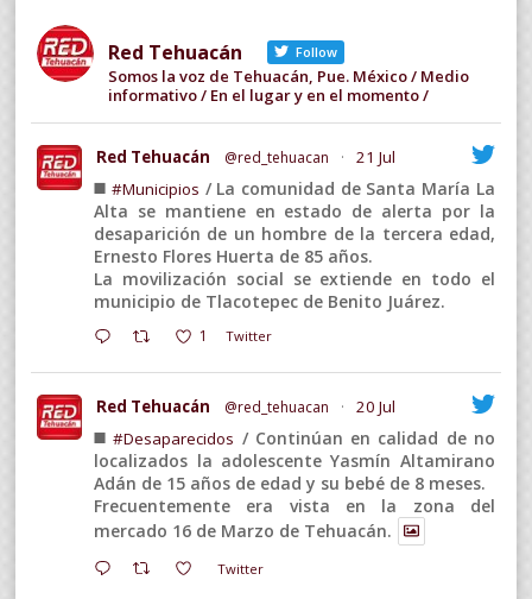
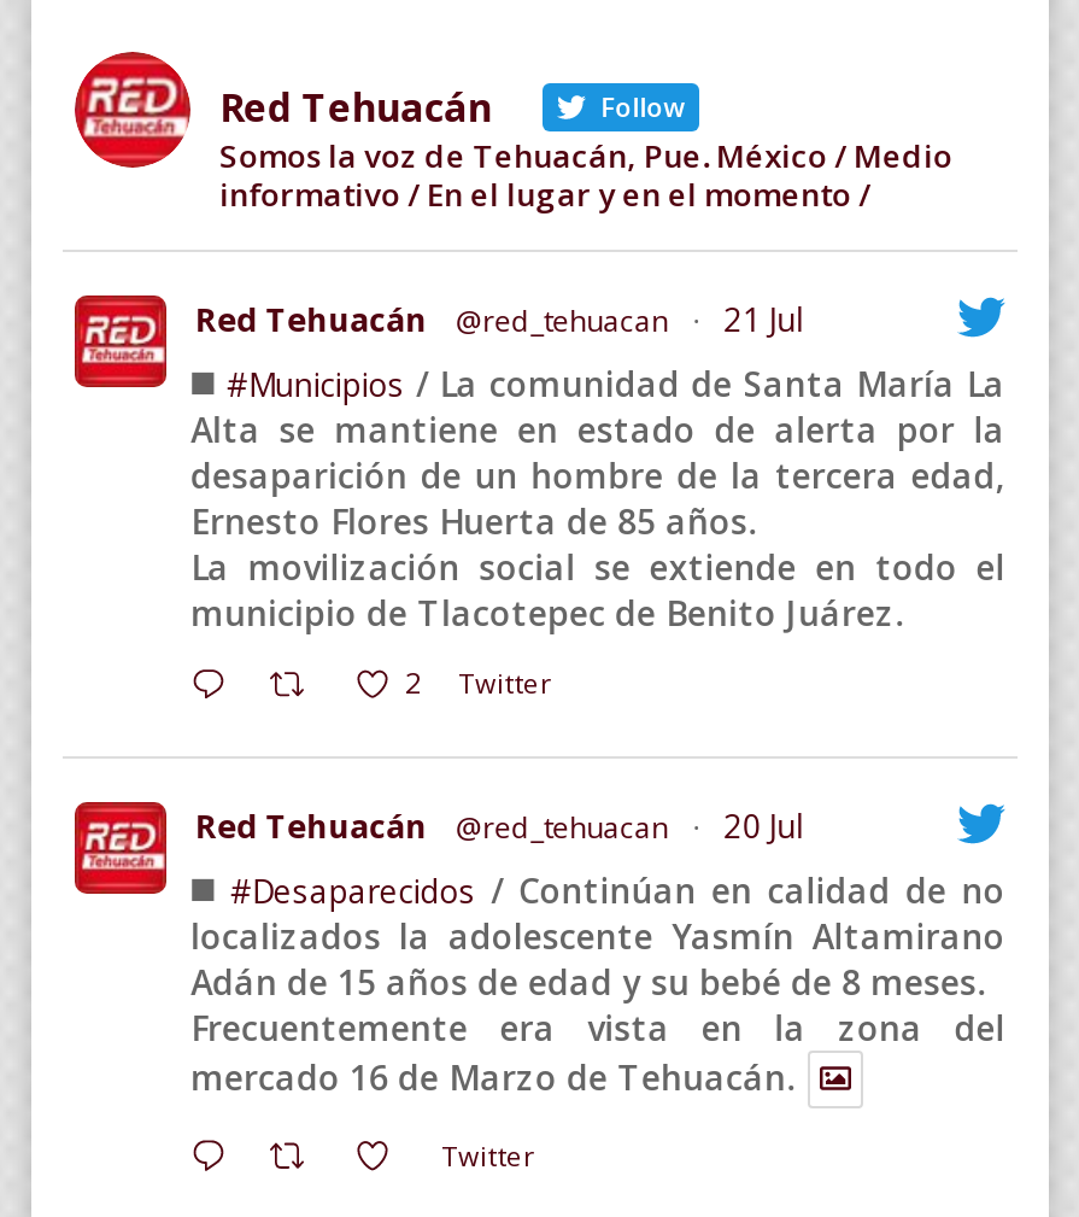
[199,326,272,346] 1 Twitter -> [405,662,552,703] 2 Twitter

